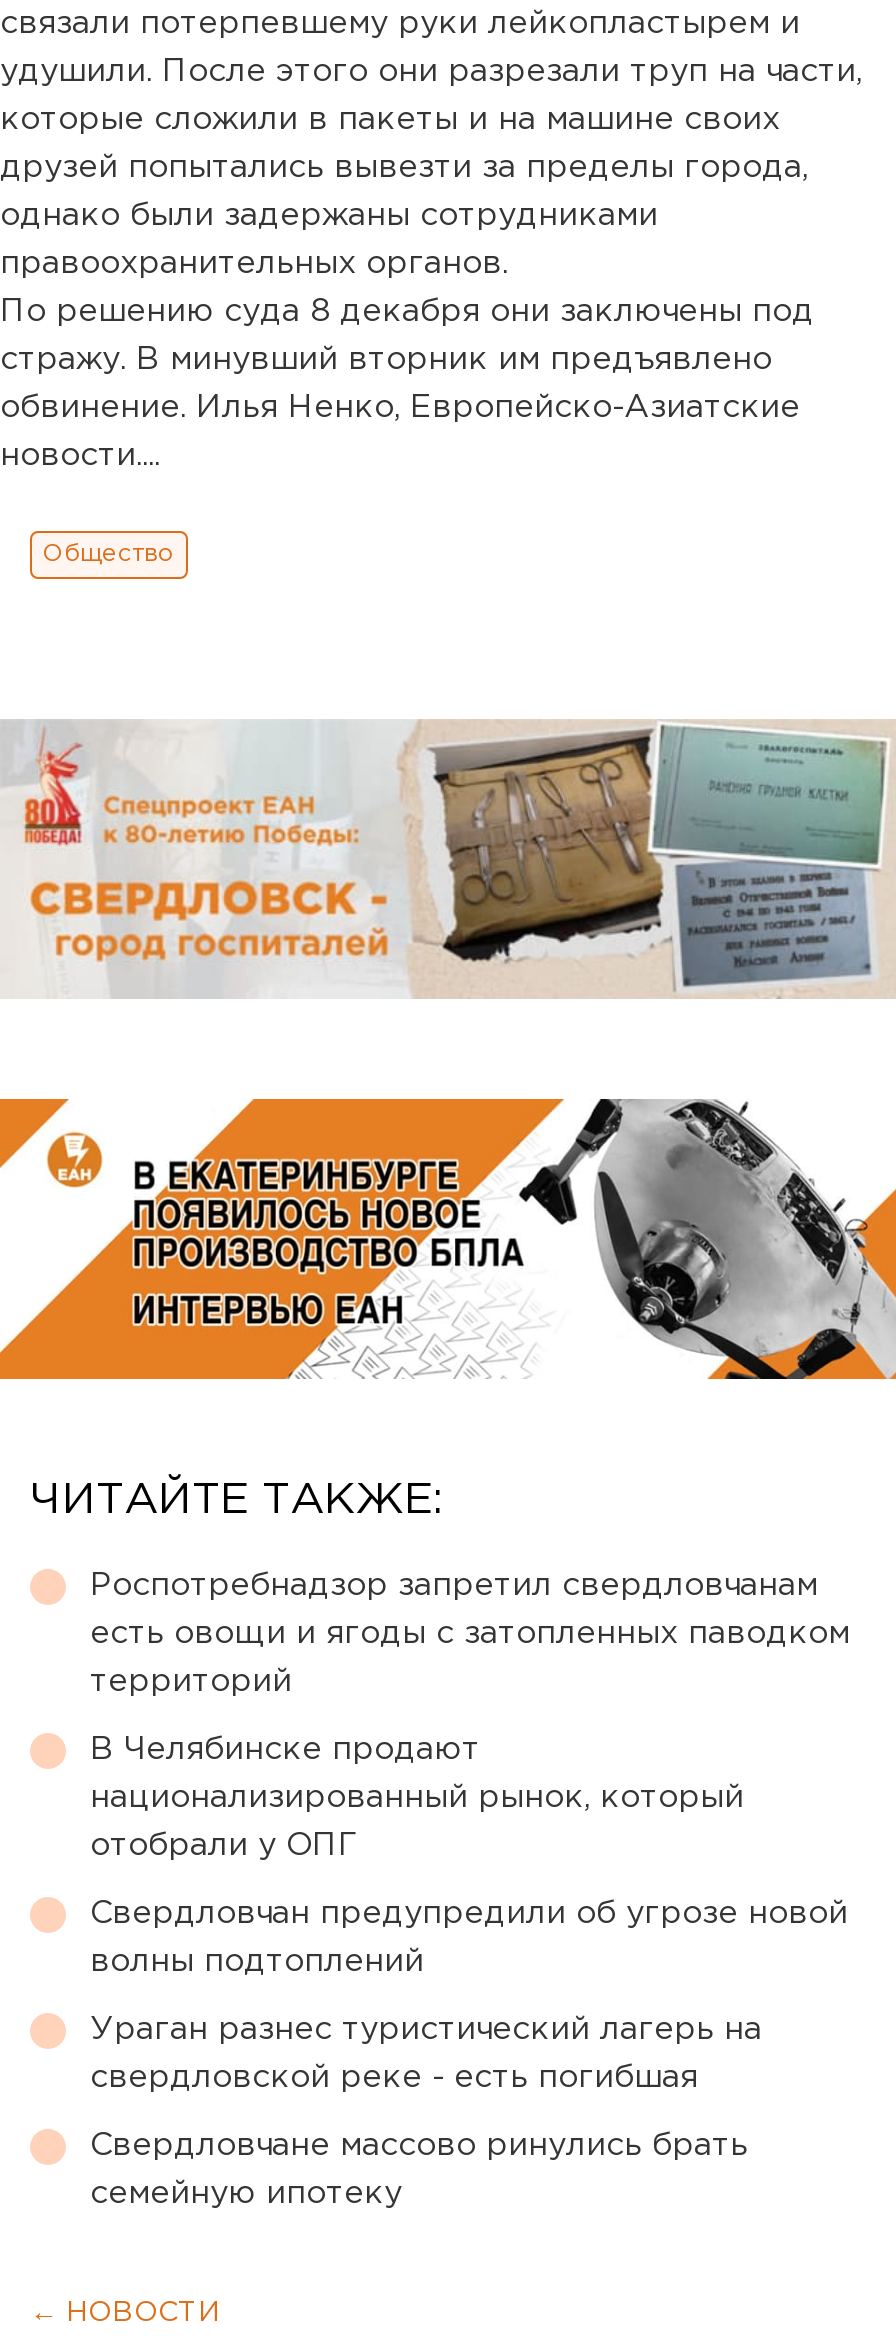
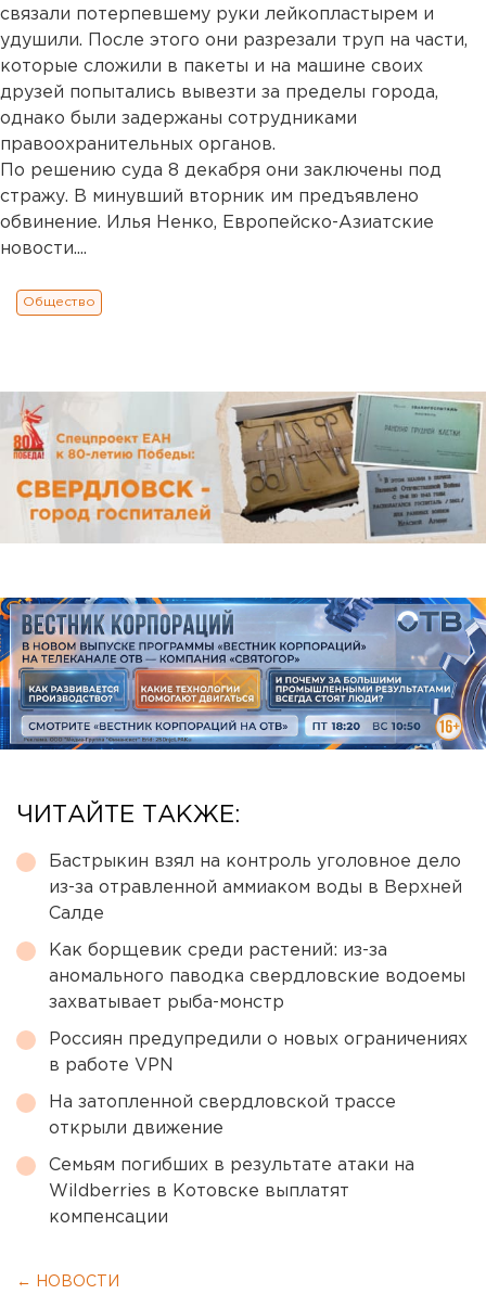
[6,1097,890,1381] [image] -> [3,597,483,751] [image]
[90,1571,850,2209] Роспотребнадзор запретил свердловчанам | есть овощи и ягоды с затопленных паводком | территорий | В Челябинске продают | национализированный рынок, который | отобрали у ОПГ | Свердловчан предупредили об угрозе новой | волны подтоплений | Ураган разнес туристический лагерь на | свердловской реке - есть погибшая | Свердловчане массово ринулись брать | семейную ипотеку -> [49,854,468,1226] Бастрыкин взял на контроль уголовное дело | из-за отравленной аммиаком воды в Верхней | Салде | Как борщевик среди растений: из-за | аномального паводка свердловские водоемы | захватывает рыба-монстр | Россиян предупредили о новых ограничениях | в работе VPN | На затопленной свердловской трассе | открыли движение | Семьям погибших в результате атаки на | Wildberries в Котовске выплатят | компенсации

